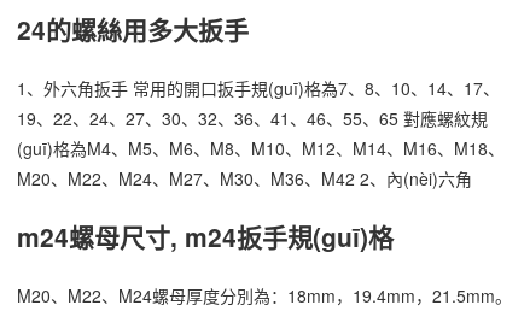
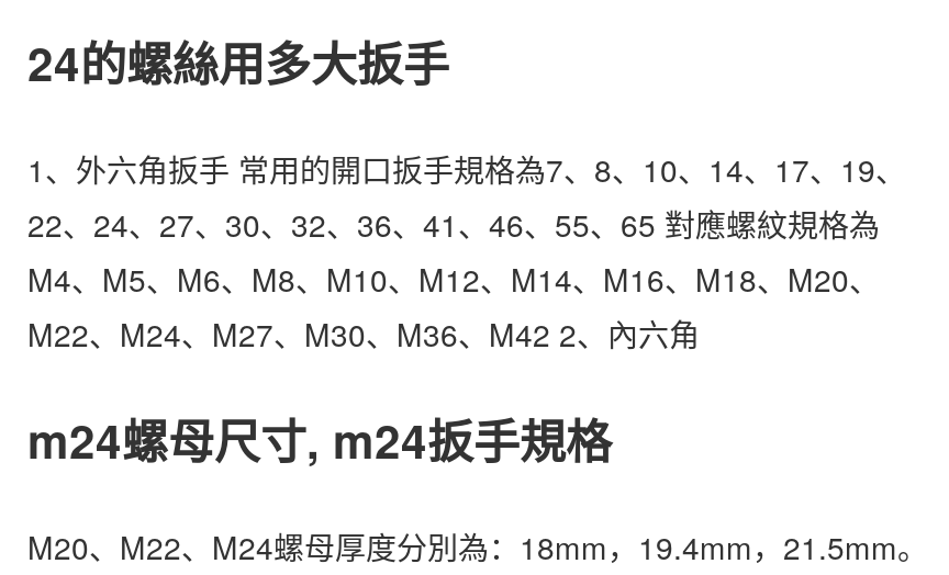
[17,76,505,190] 1、外六角扳手 常用的開口扳手規(guī)格為7、8、10、14、17、 | 19、22、24、27、30、32、36、41、46、55、65 對應螺紋規 | (guī)格為M4、M5、M6、M8、M10、M12、M14、M16、M18、 | M20、M22、M24、M27、M30、M36、M42 2、內(nèi)六角 -> [27,147,906,355] 1、外六角扳手 常用的開口扳手規格為7、8、10、14、17、19、 | 22、24、27、30、32、36、41、46、55、65 對應螺紋規格為 | M4、M5、M6、M8、M10、M12、M14、M16、M18、M20、 | M22、M24、M27、M30、M36、M42 2、內六角
[17,219,394,255] m24螺母尺寸, m24扳手規(guī)格 -> [27,407,612,473] m24螺母尺寸, m24扳手規格

